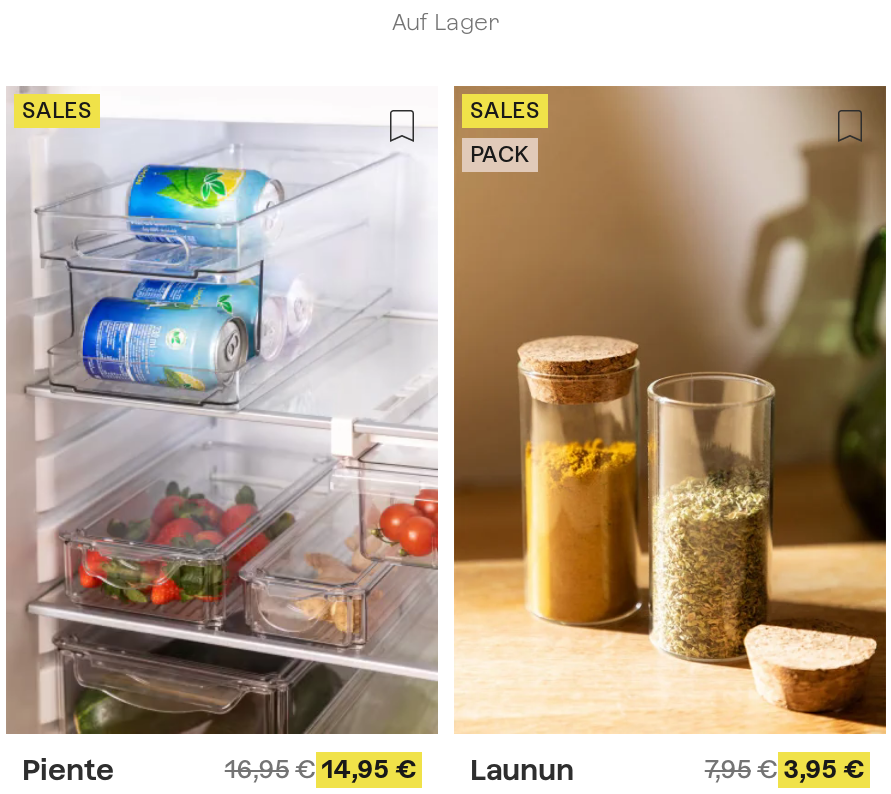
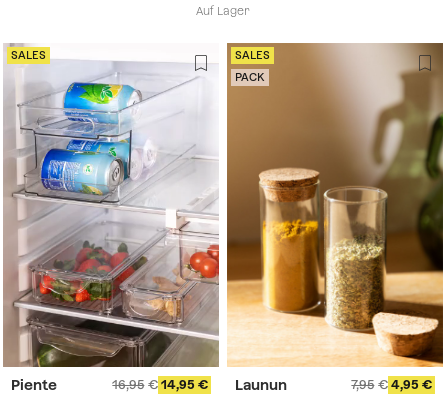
[705,754,837,784] 7,95 3,95 -> [351,377,419,392] 7,95 4,95

